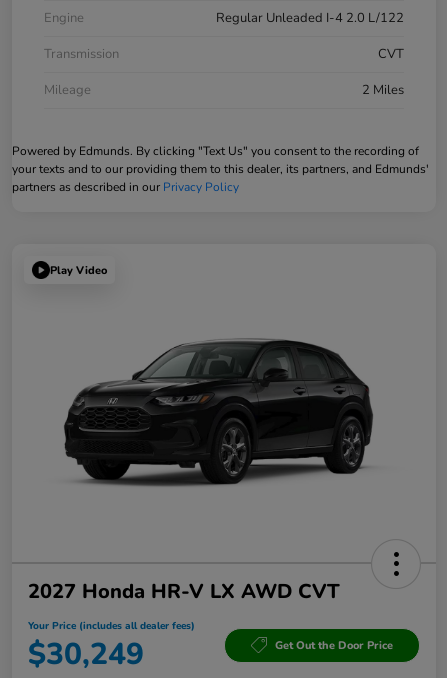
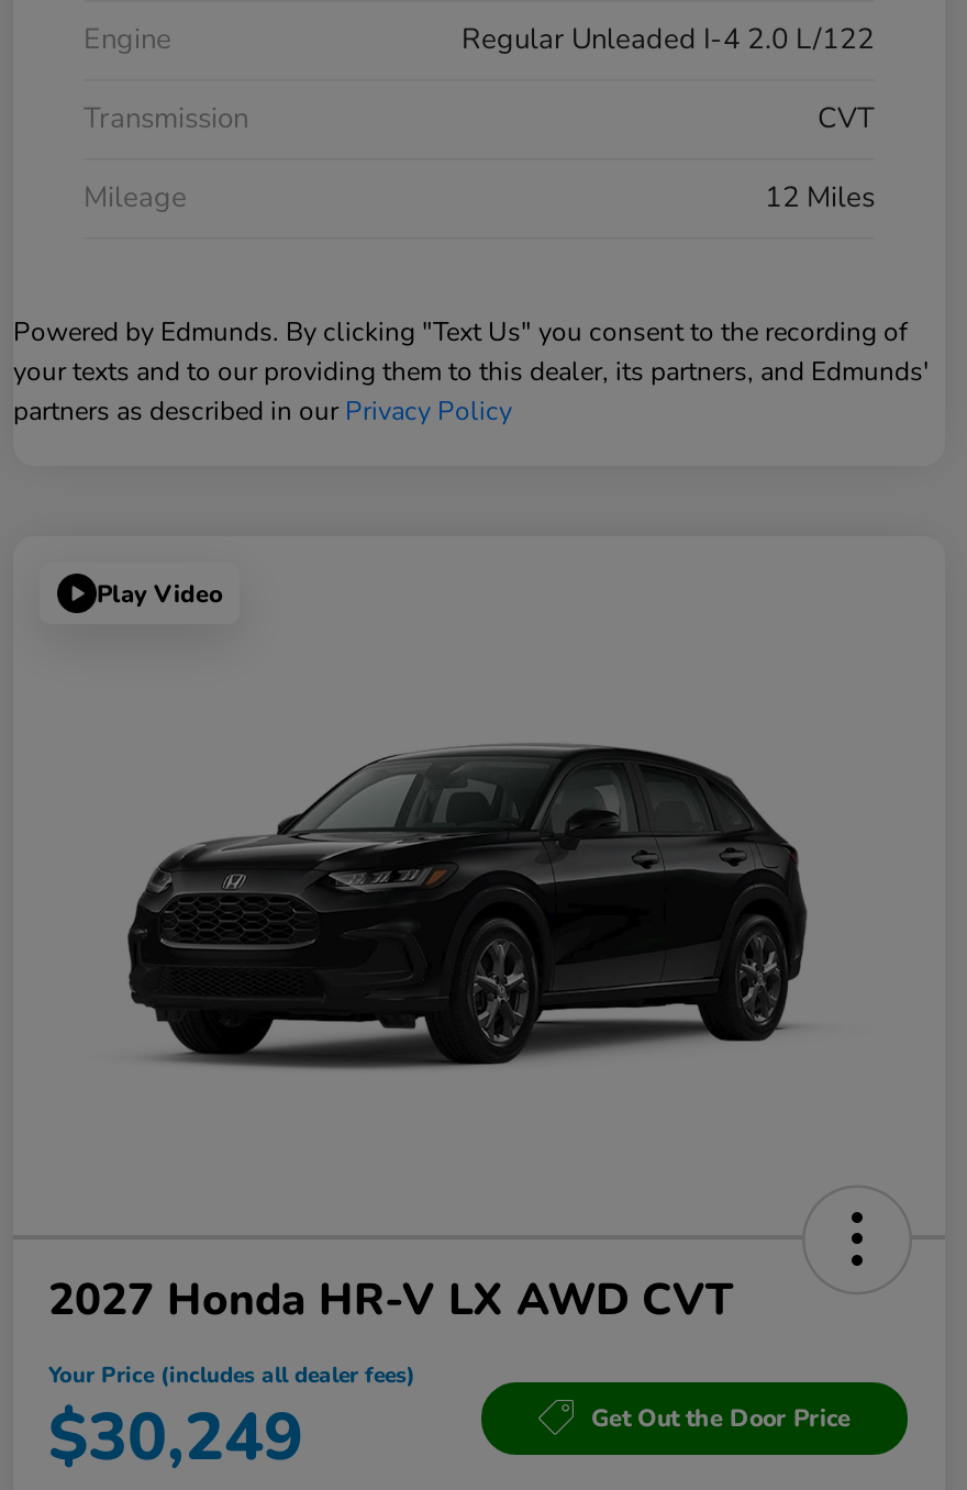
[362,81,404,99] 2 Miles -> [765,178,875,218] 12 Miles

